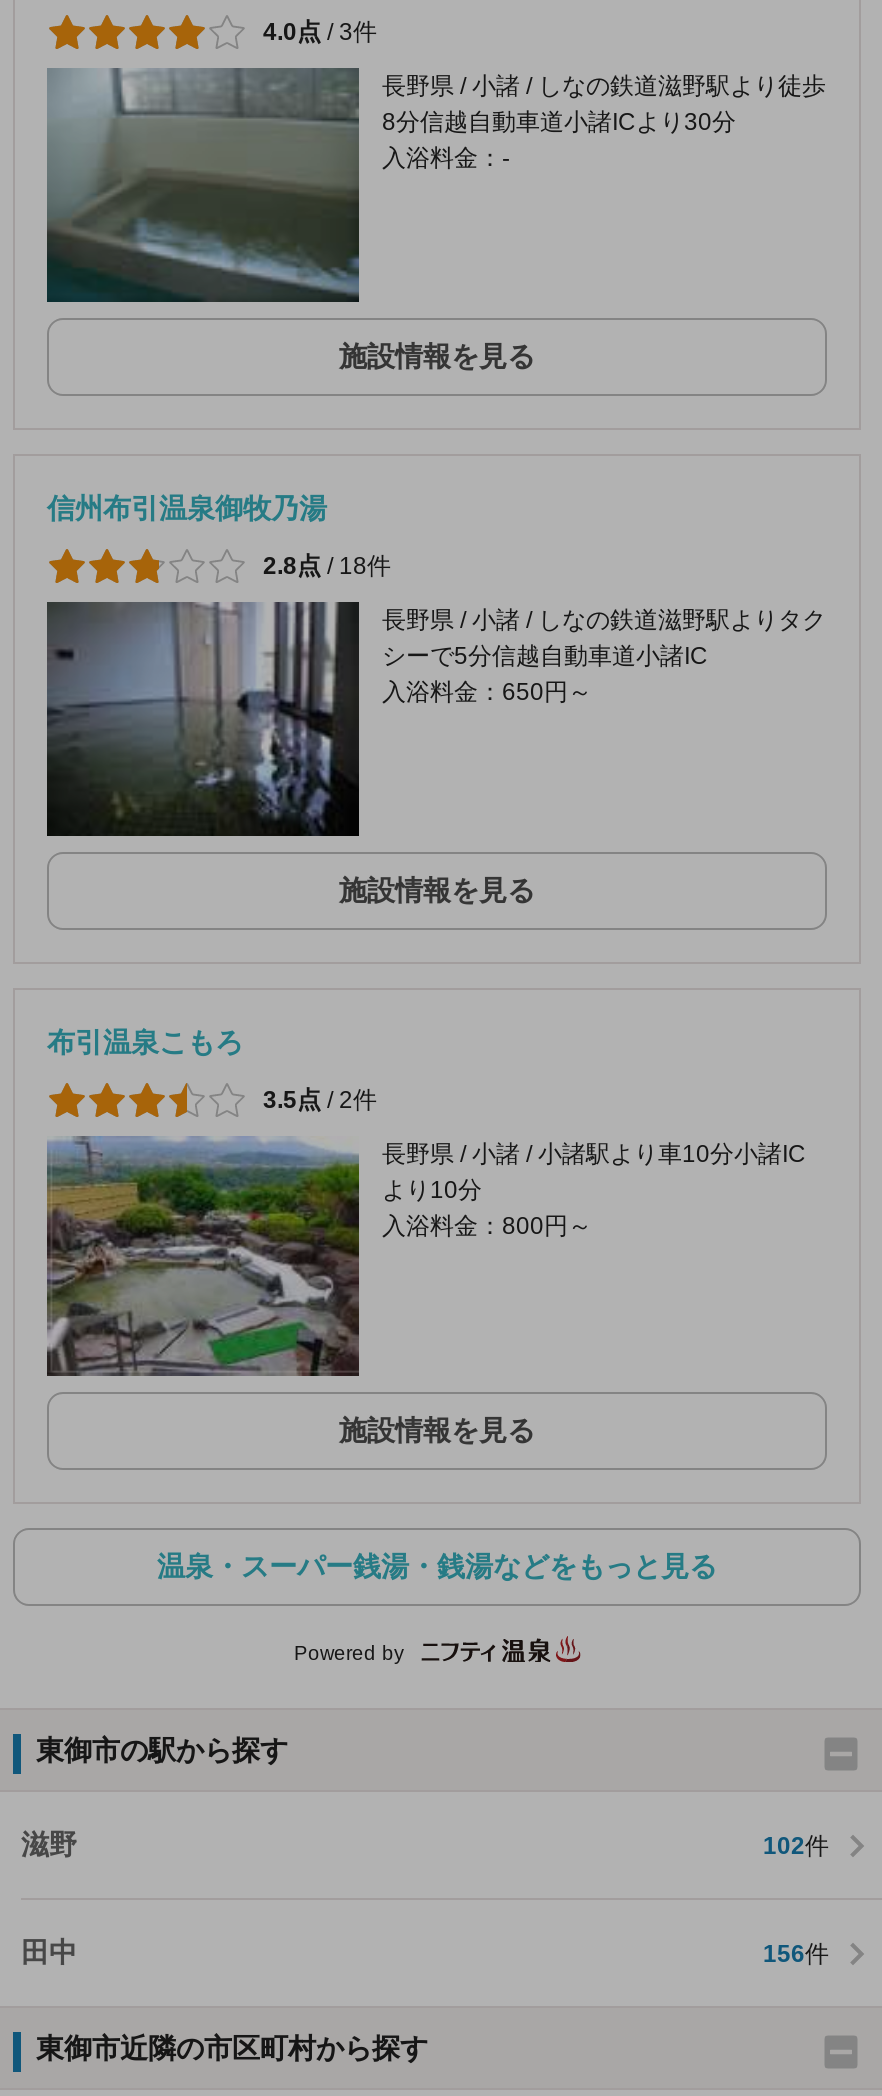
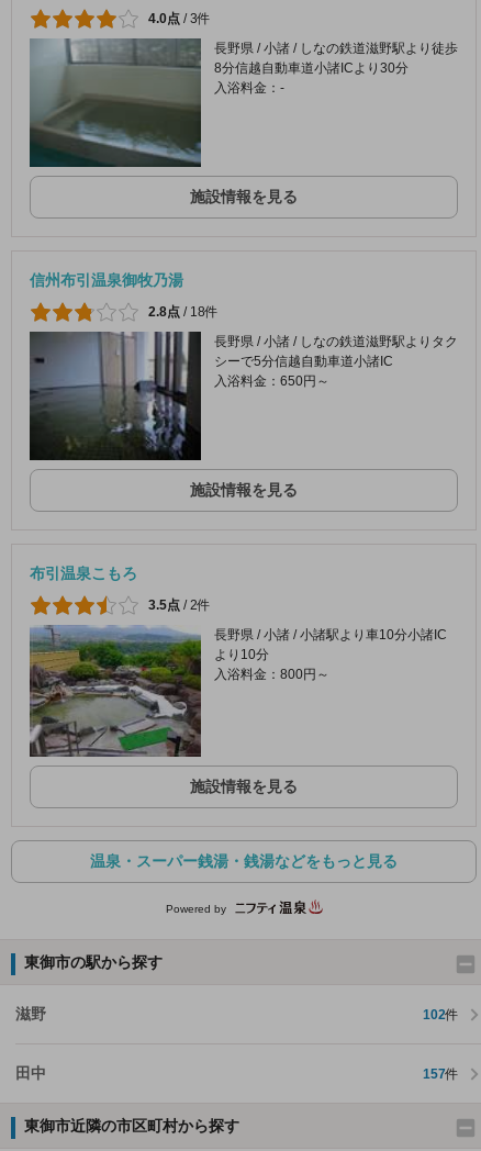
[763,1939,829,1967] 156件 -> [423,1066,459,1081] 157件

